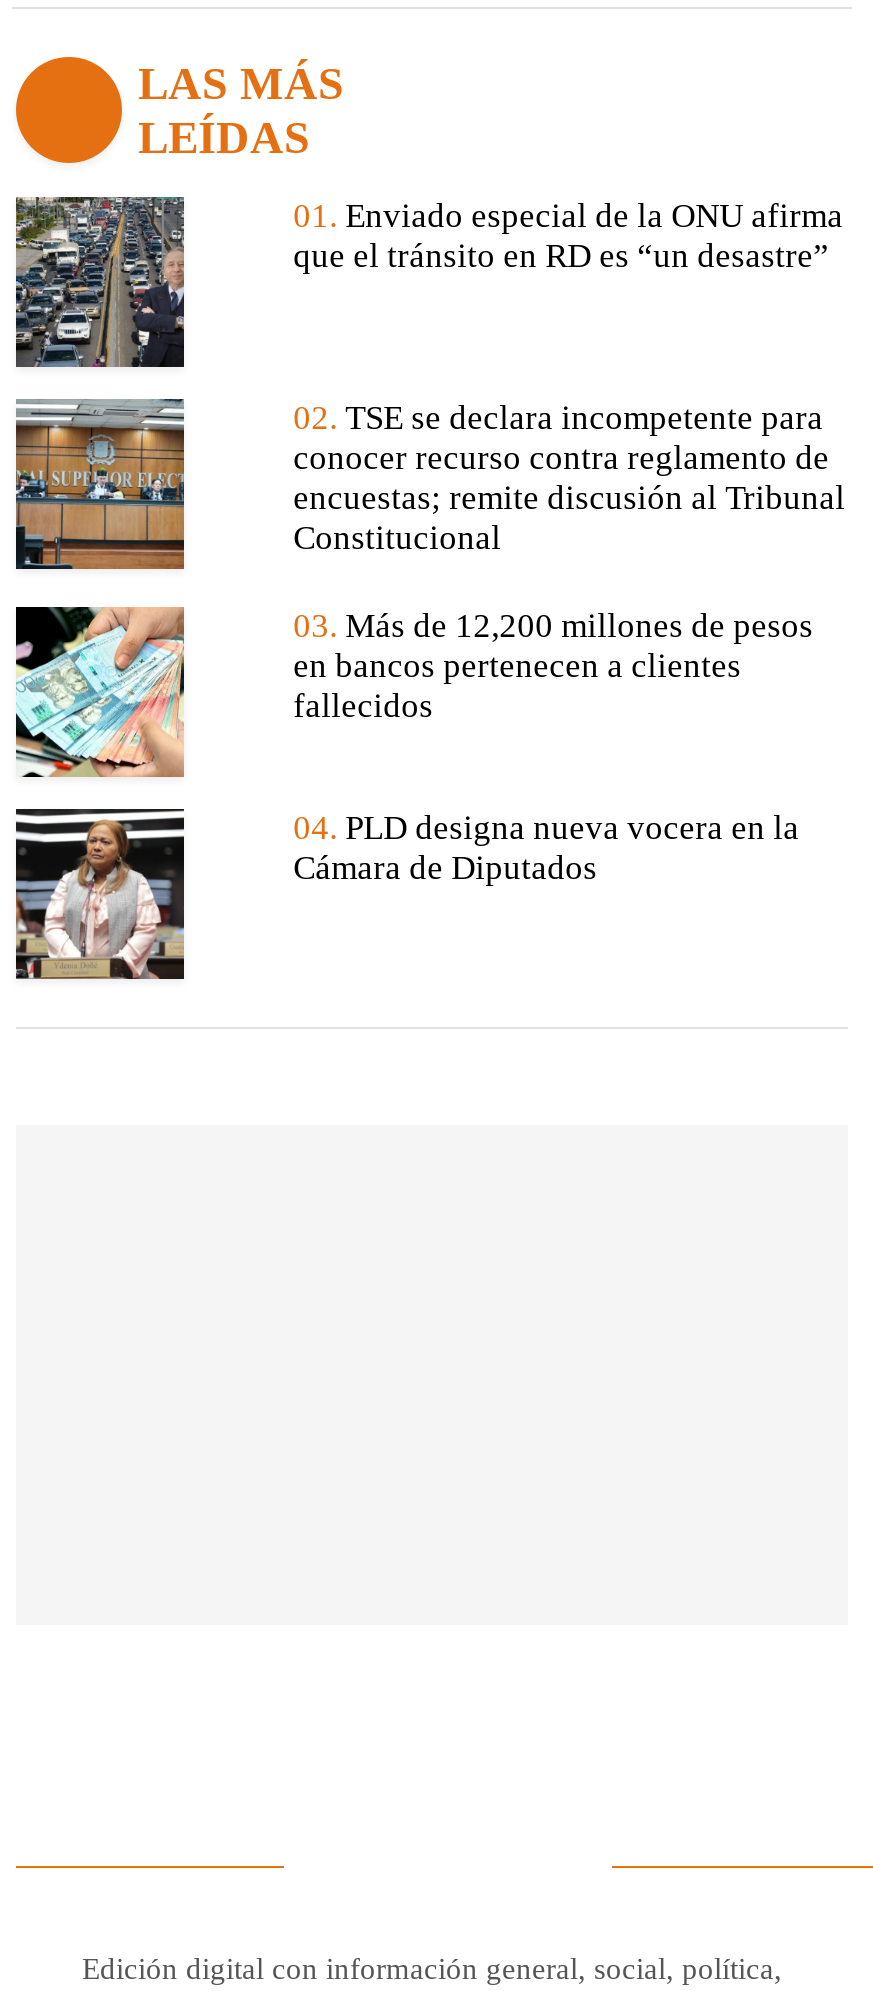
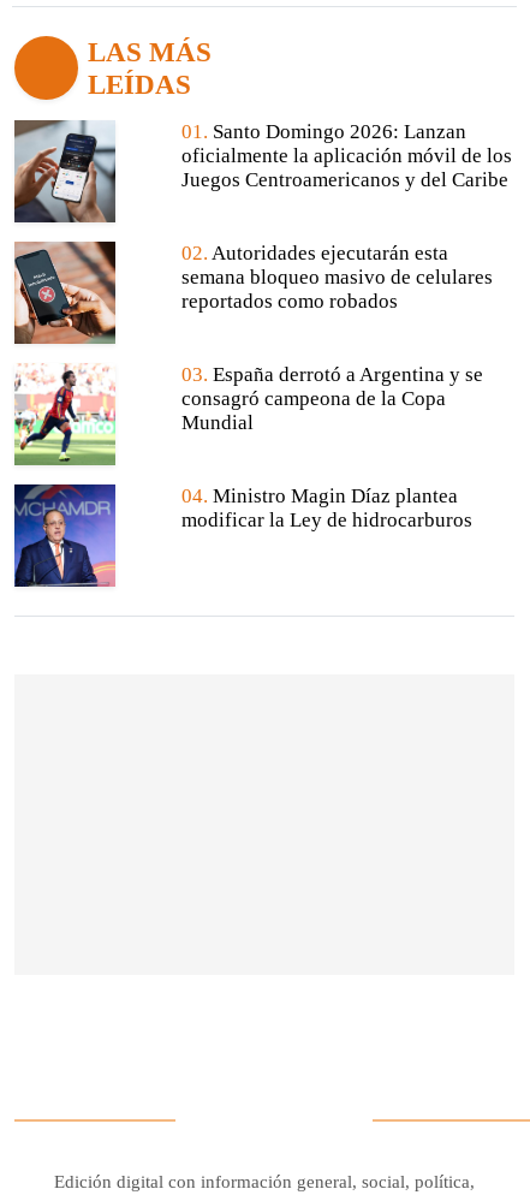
[14,195,186,369] [image] -> [14,120,115,224] [image]
[293,197,843,275] 01. Enviado especial de la ONU afirma | que el tránsito en RD es “un desastre” -> [181,120,512,191] 01. Santo Domingo 2026: Lanzan | oficialmente la aplicación móvil de los | Juegos Centroamericanos y del Caribe
[14,397,186,571] [image] -> [13,240,117,345] [image]
[293,399,845,557] 02. TSE se declara incompetente para | conocer recurso contra reglamento de | encuestas; remite discusión al Tribunal | Constitucional -> [181,242,492,313] 02. Autoridades ejecutarán esta | semana bloqueo masivo de celulares | reportados como robados
[14,605,186,779] [image] -> [13,364,115,466] [image]
[293,607,813,725] 03. Más de 12,200 millones de pesos | en bancos pertenecen a clientes | fallecidos -> [181,363,483,434] 03. España derrotó a Argentina y se | consagró campeona de la Copa | Mundial
[14,809,186,981] [image] -> [13,484,117,588] [image]
[293,809,799,887] 04. PLD designa nueva vocera en la | Cámara de Diputados -> [181,484,472,531] 04. Ministro Magin Díaz plantea | modificar la Ley de hidrocarburos

